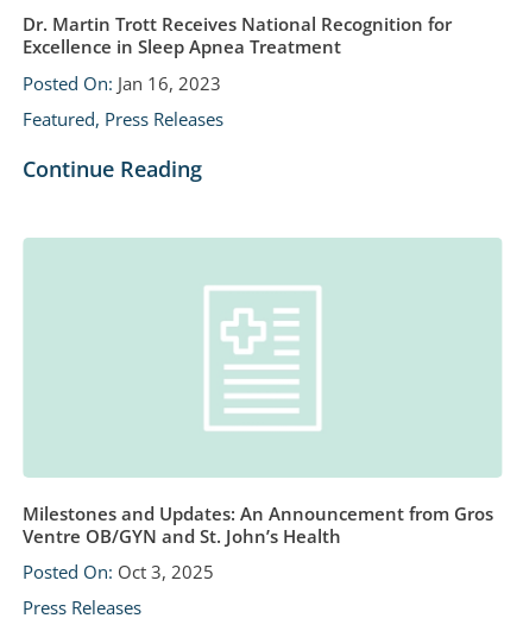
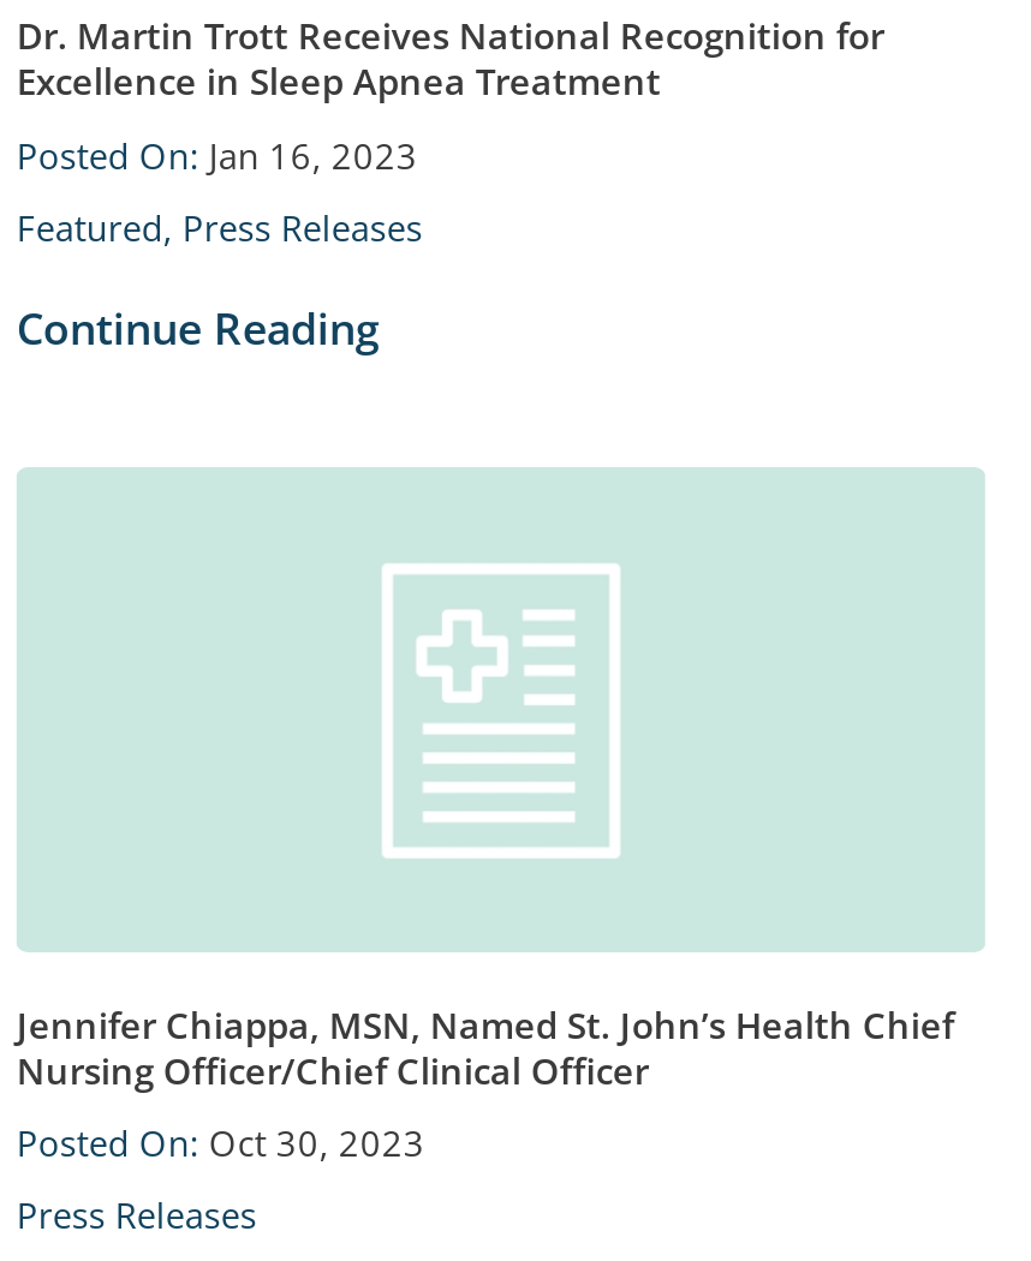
[23,501,494,548] Milestones and Updates: An Announcement from Gros | Ventre OB/GYN and St. John’s Health -> [17,1000,954,1094] Jennifer Chiappa, MSN, Named St. John’s Health Chief | Nursing Officer/Chief Clinical Officer
[23,560,214,584] Posted On: Oct 3, 2025 -> [17,1118,425,1166] Posted On: Oct 30, 2023

